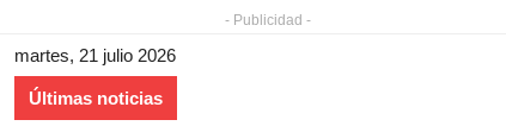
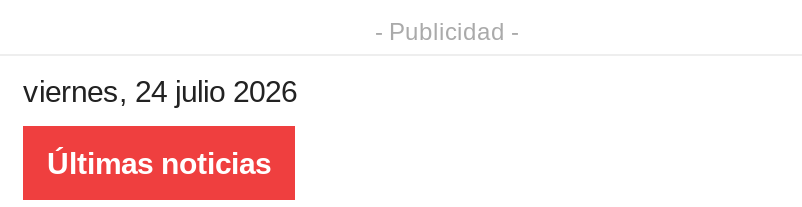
[14,45,176,65] martes, 21 julio 2026 -> [23,74,297,108] viernes, 24 julio 2026

